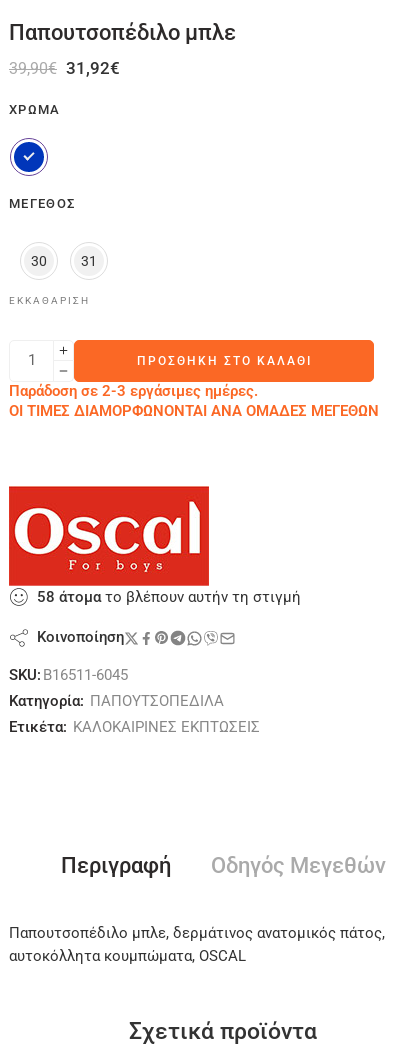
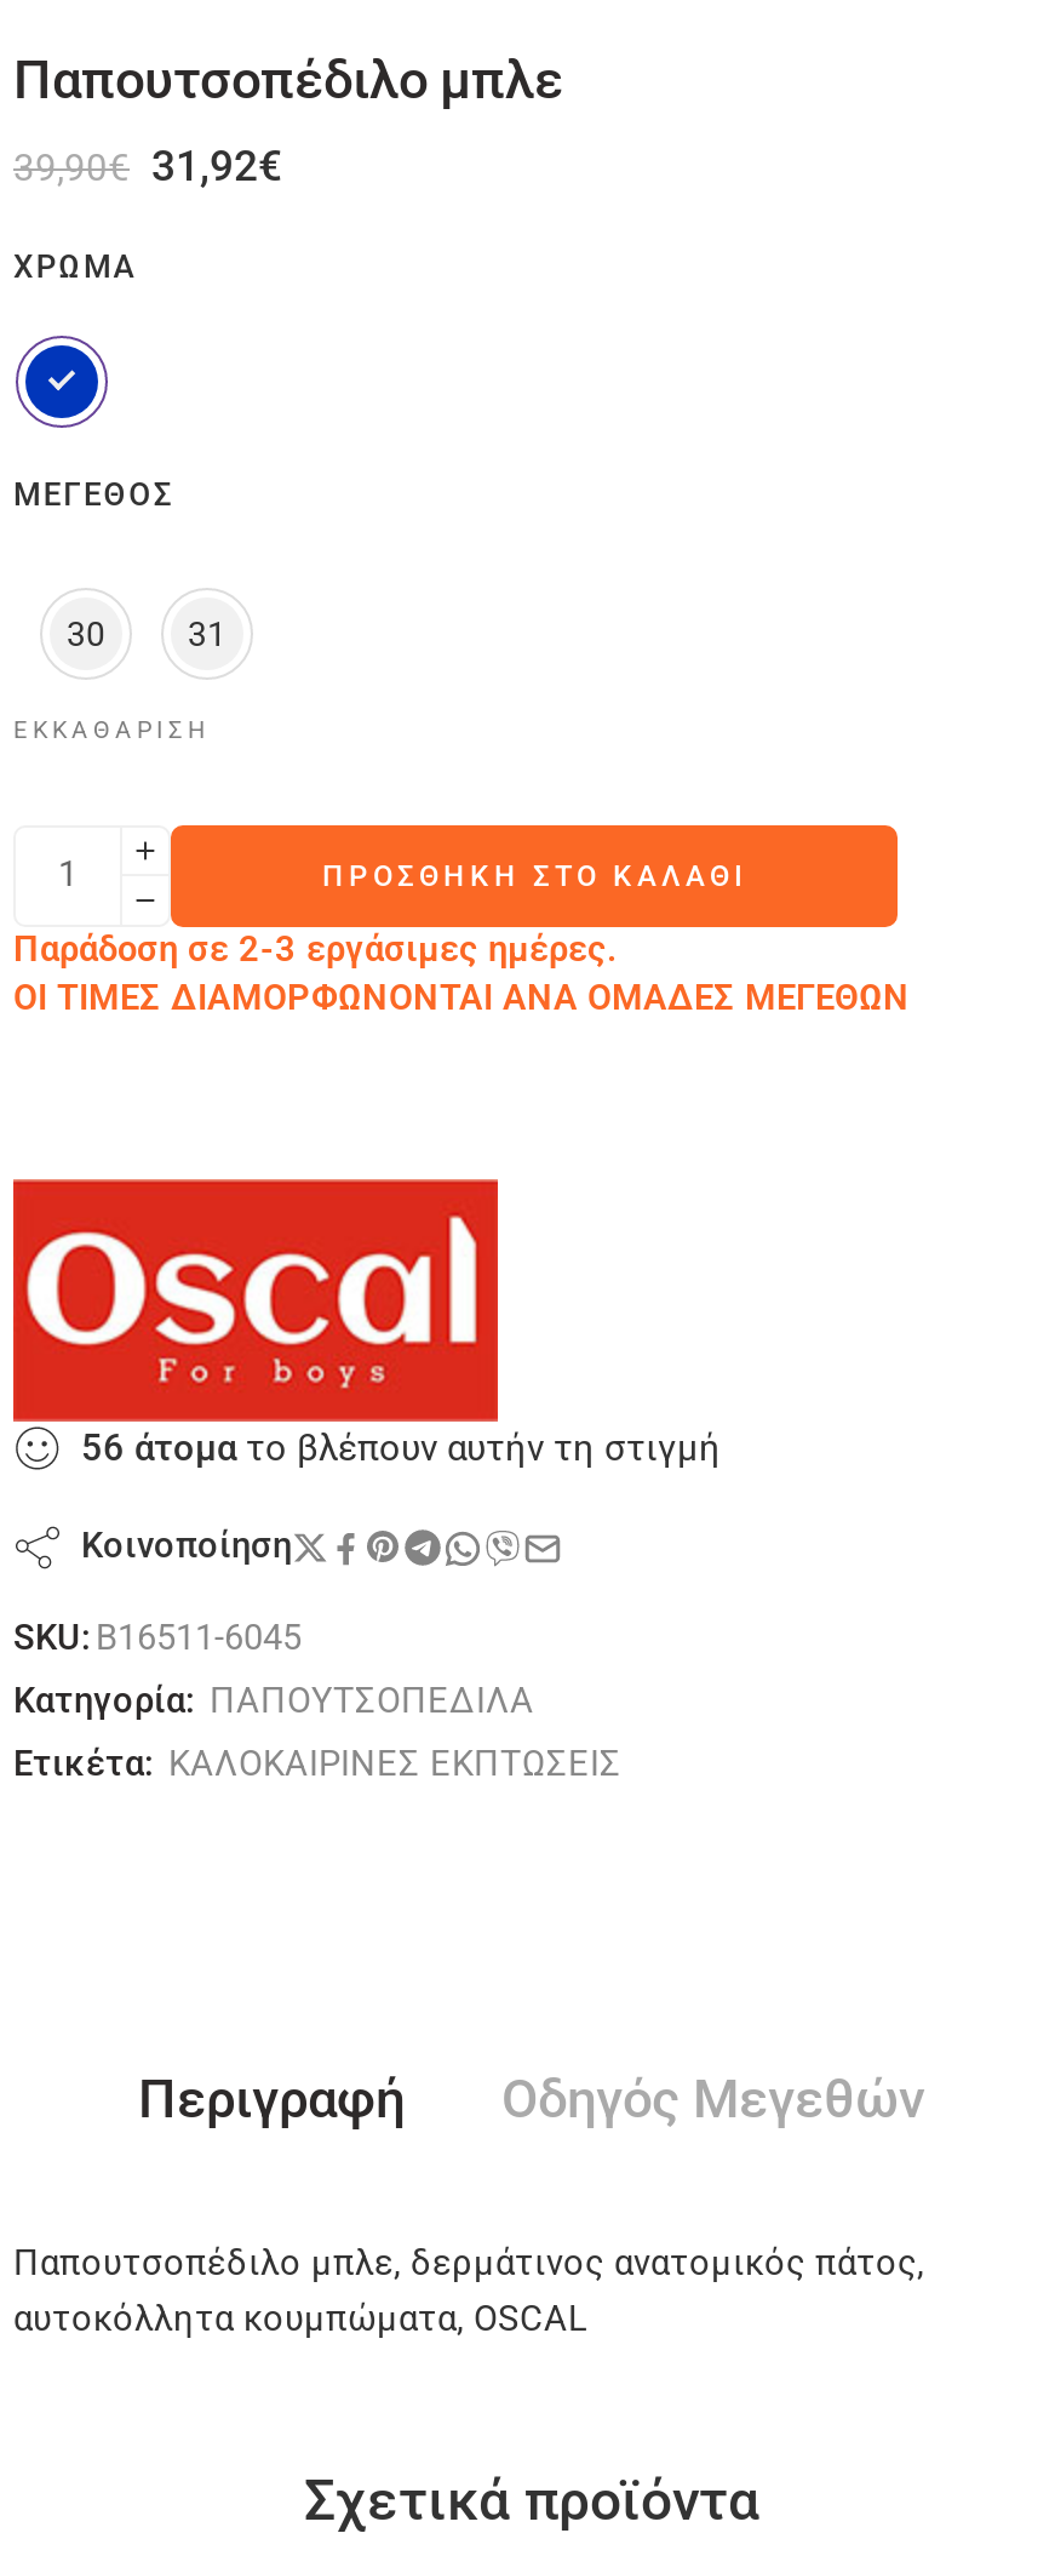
[37,588,301,606] 58 άτομα το βλέπουν αυτήν τη στιγμή -> [81,1426,721,1470] 56 άτομα το βλέπουν αυτήν τη στιγμή

